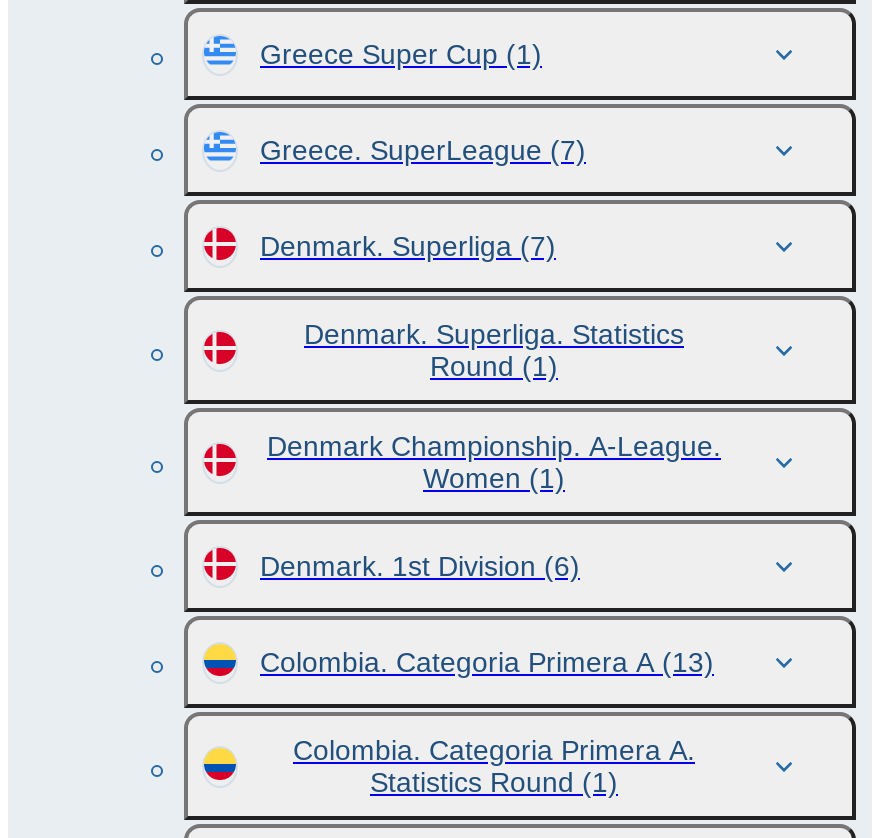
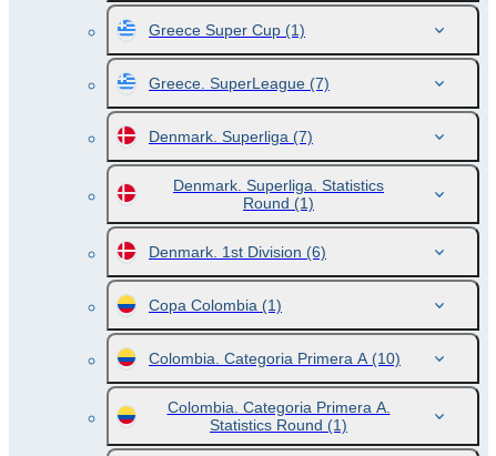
[267,430,721,494] Denmark Championship. A-League. | Women (1) -> none
moved [260,550,580,582] -> [149,243,326,261]: Denmark. 1st Division (6)
[260,646,714,678] Colombia. Categoria Primera A (13) -> [149,296,401,367] Copa Colombia (1) | Colombia. Categoria Primera A (10)

